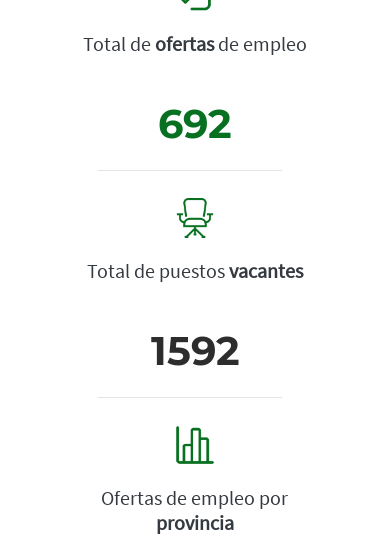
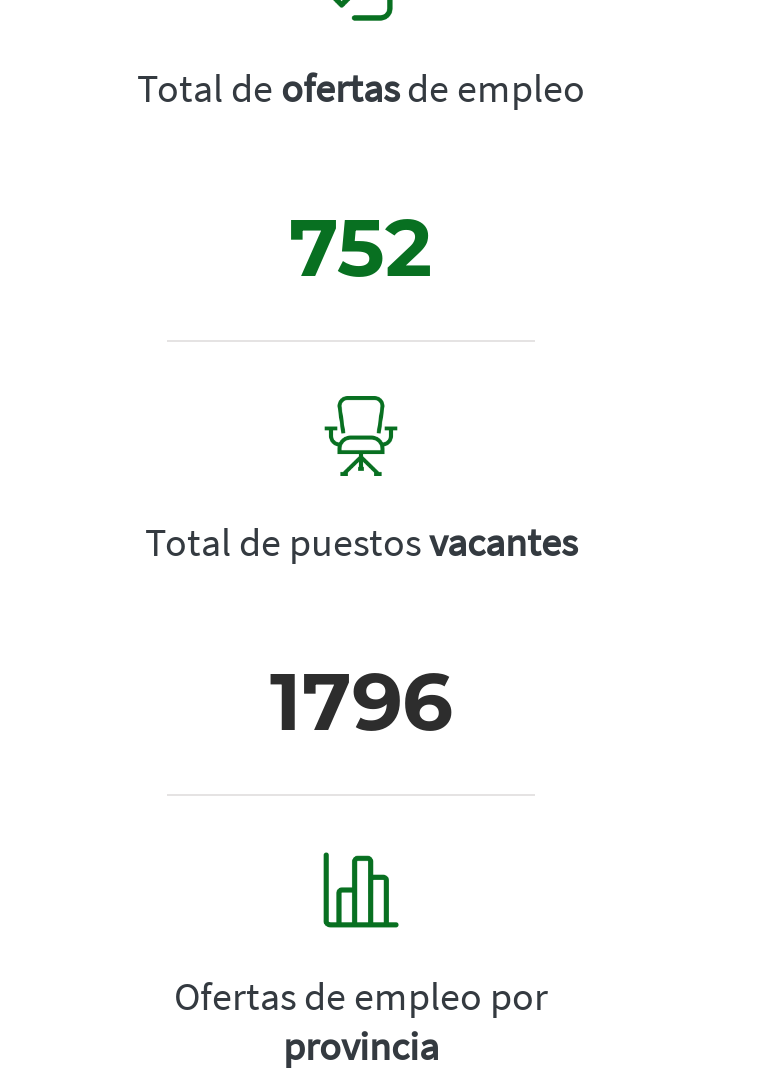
[158,99,232,148] 692 -> [289,198,433,296] 752
[150,326,239,375] 1592 -> [270,652,452,750] 1796

